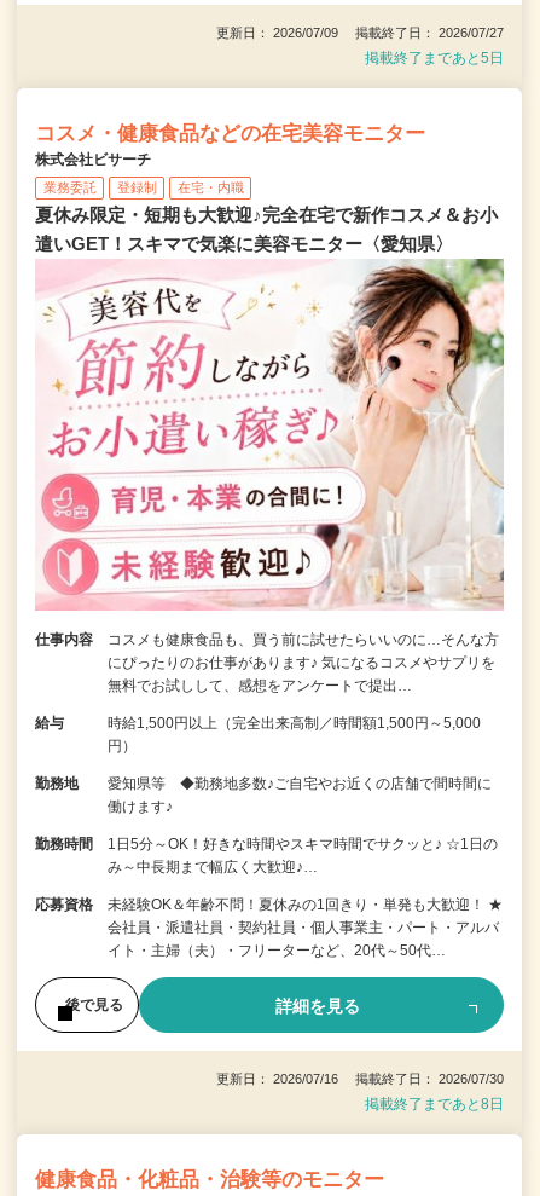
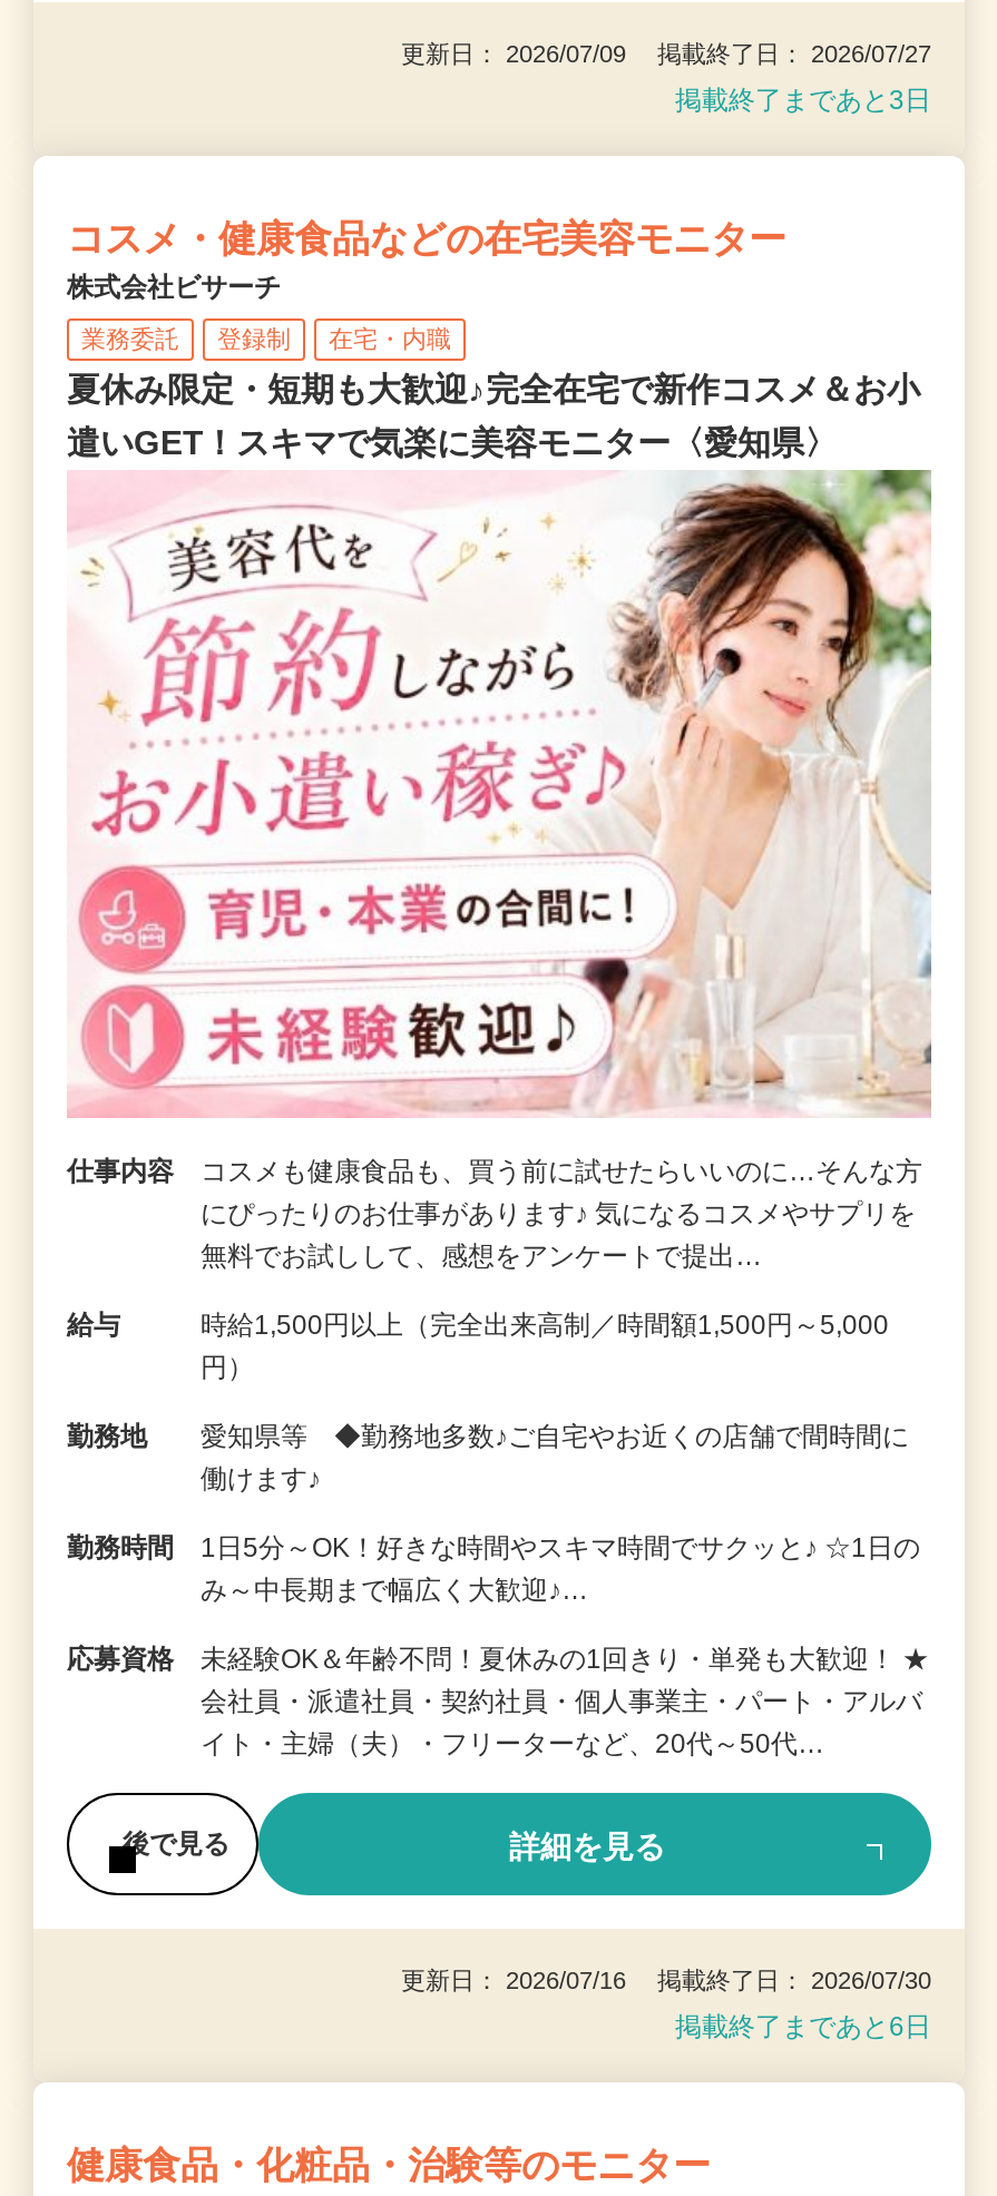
[365,50,504,67] 掲載終了まであと5日 -> [675,85,931,116] 掲載終了まであと3日
[365,1096,504,1113] 掲載終了まであと8日 -> [675,2012,931,2043] 掲載終了まであと6日

